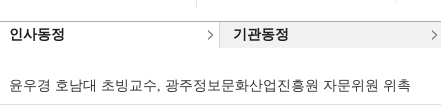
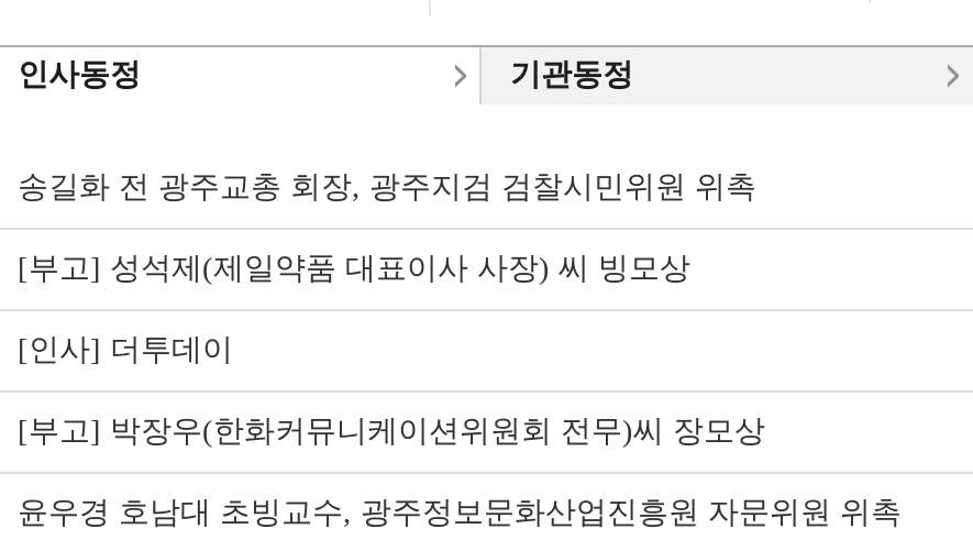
none -> [18,170,765,447] 송길화 전 광주교총 회장, 광주지검 검찰시민위원 위촉 | [부고] 성석제(제일약품 대표이사 사장) 씨 빙모상 | [인사] 더투데이 | [부고] 박장우(한화커뮤니케이션위원회 전무)씨 장모상

